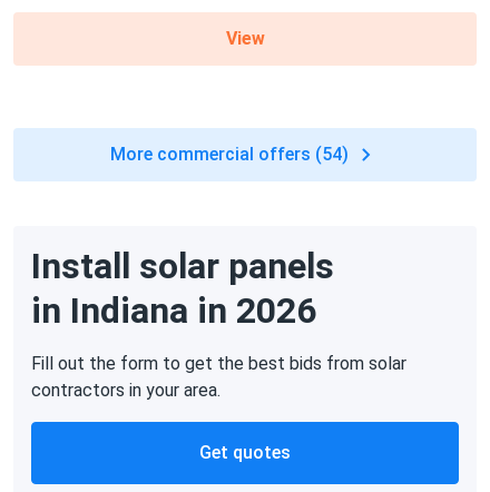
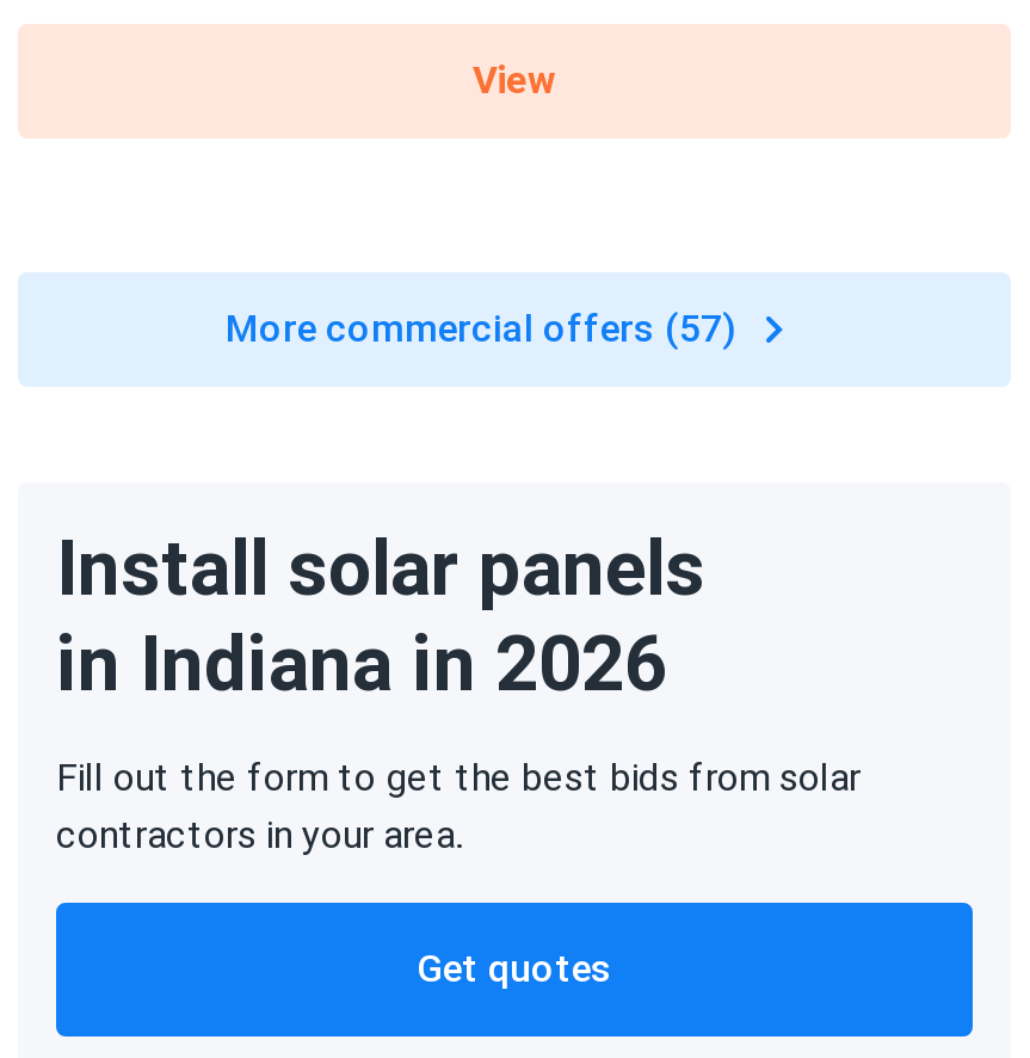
[110,144,349,165] More commercial offers (54) -> [226,306,736,351] More commercial offers (57)

